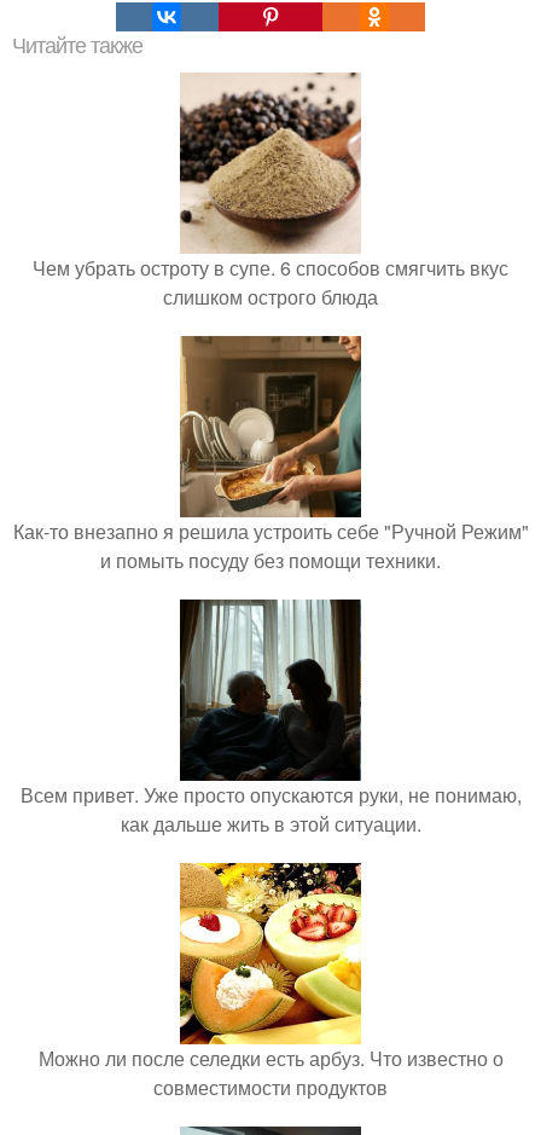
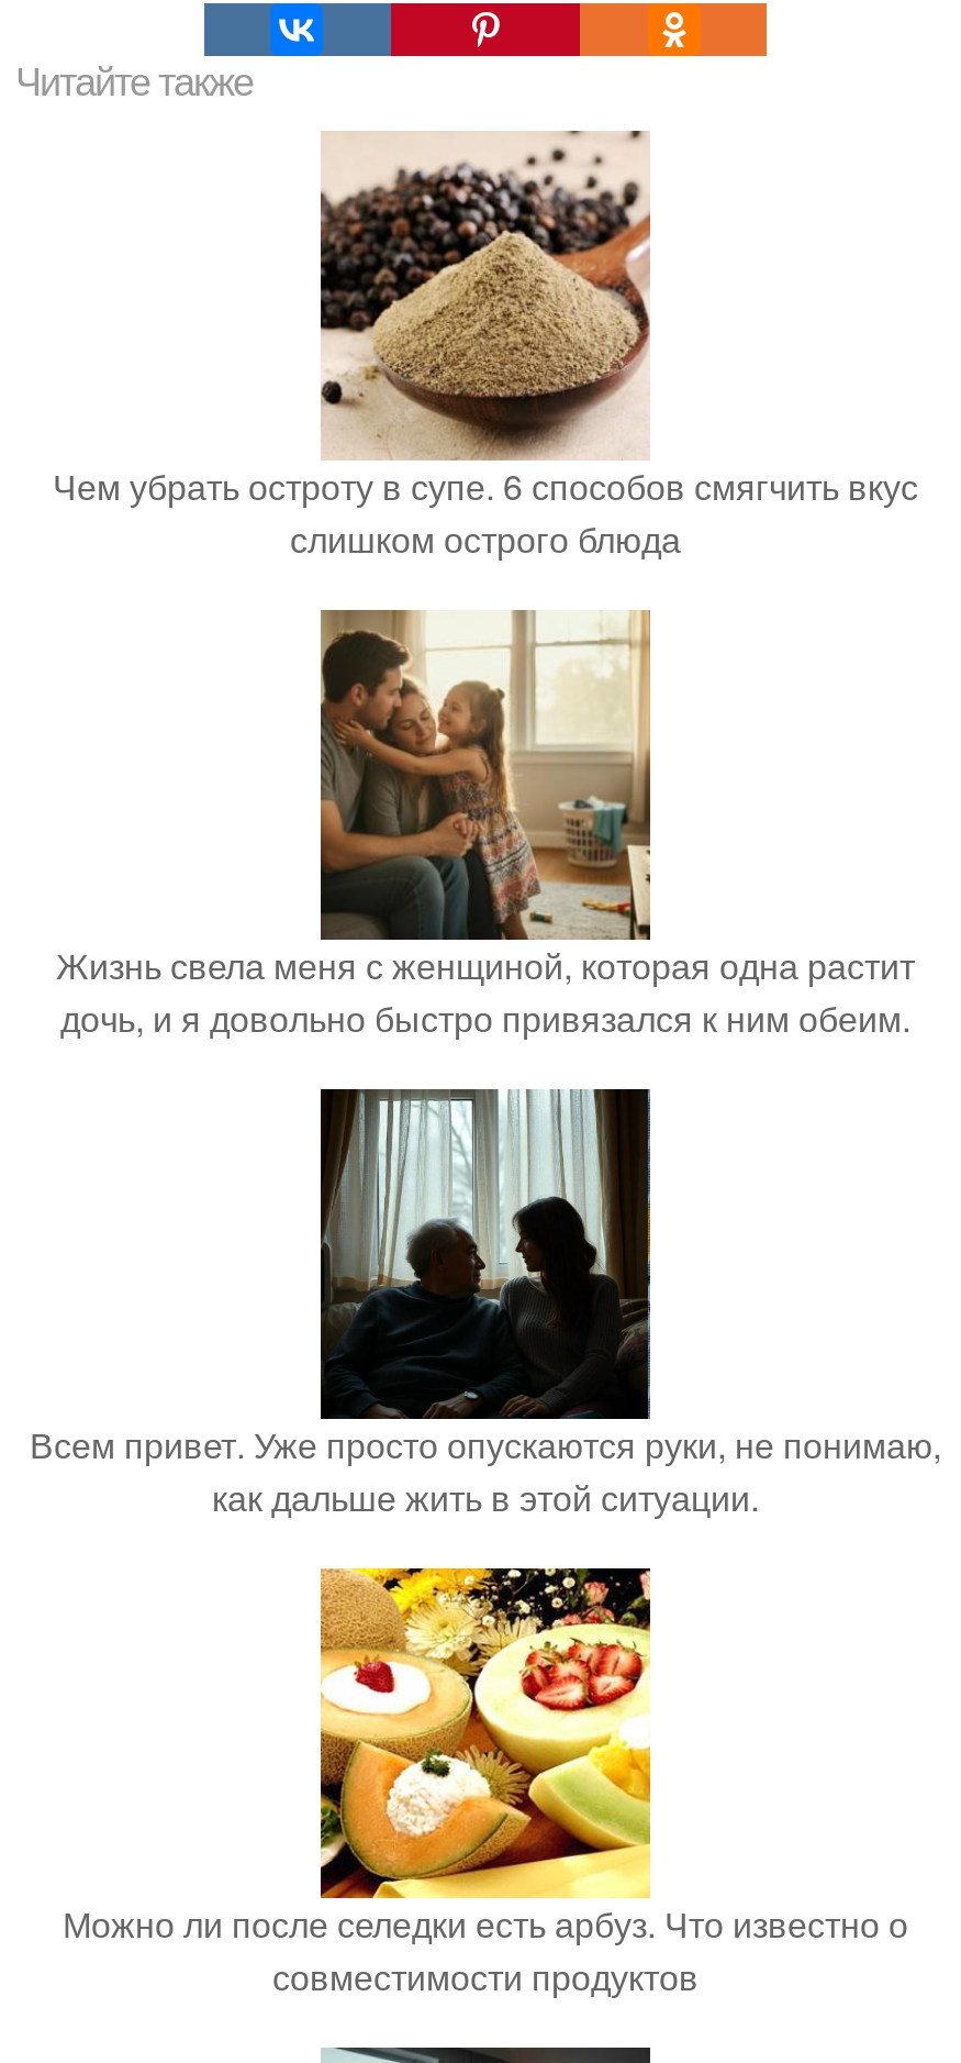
[13,335,528,575] [image] | Как-то внезапно я решила устроить себе "Ручной Режим" | и помыть посуду без помощи техники. -> [56,610,915,1044] [image] | Жизнь свела меня с женщиной, которая одна растит | дочь, и я довольно быстро привязался к ним обеим.

